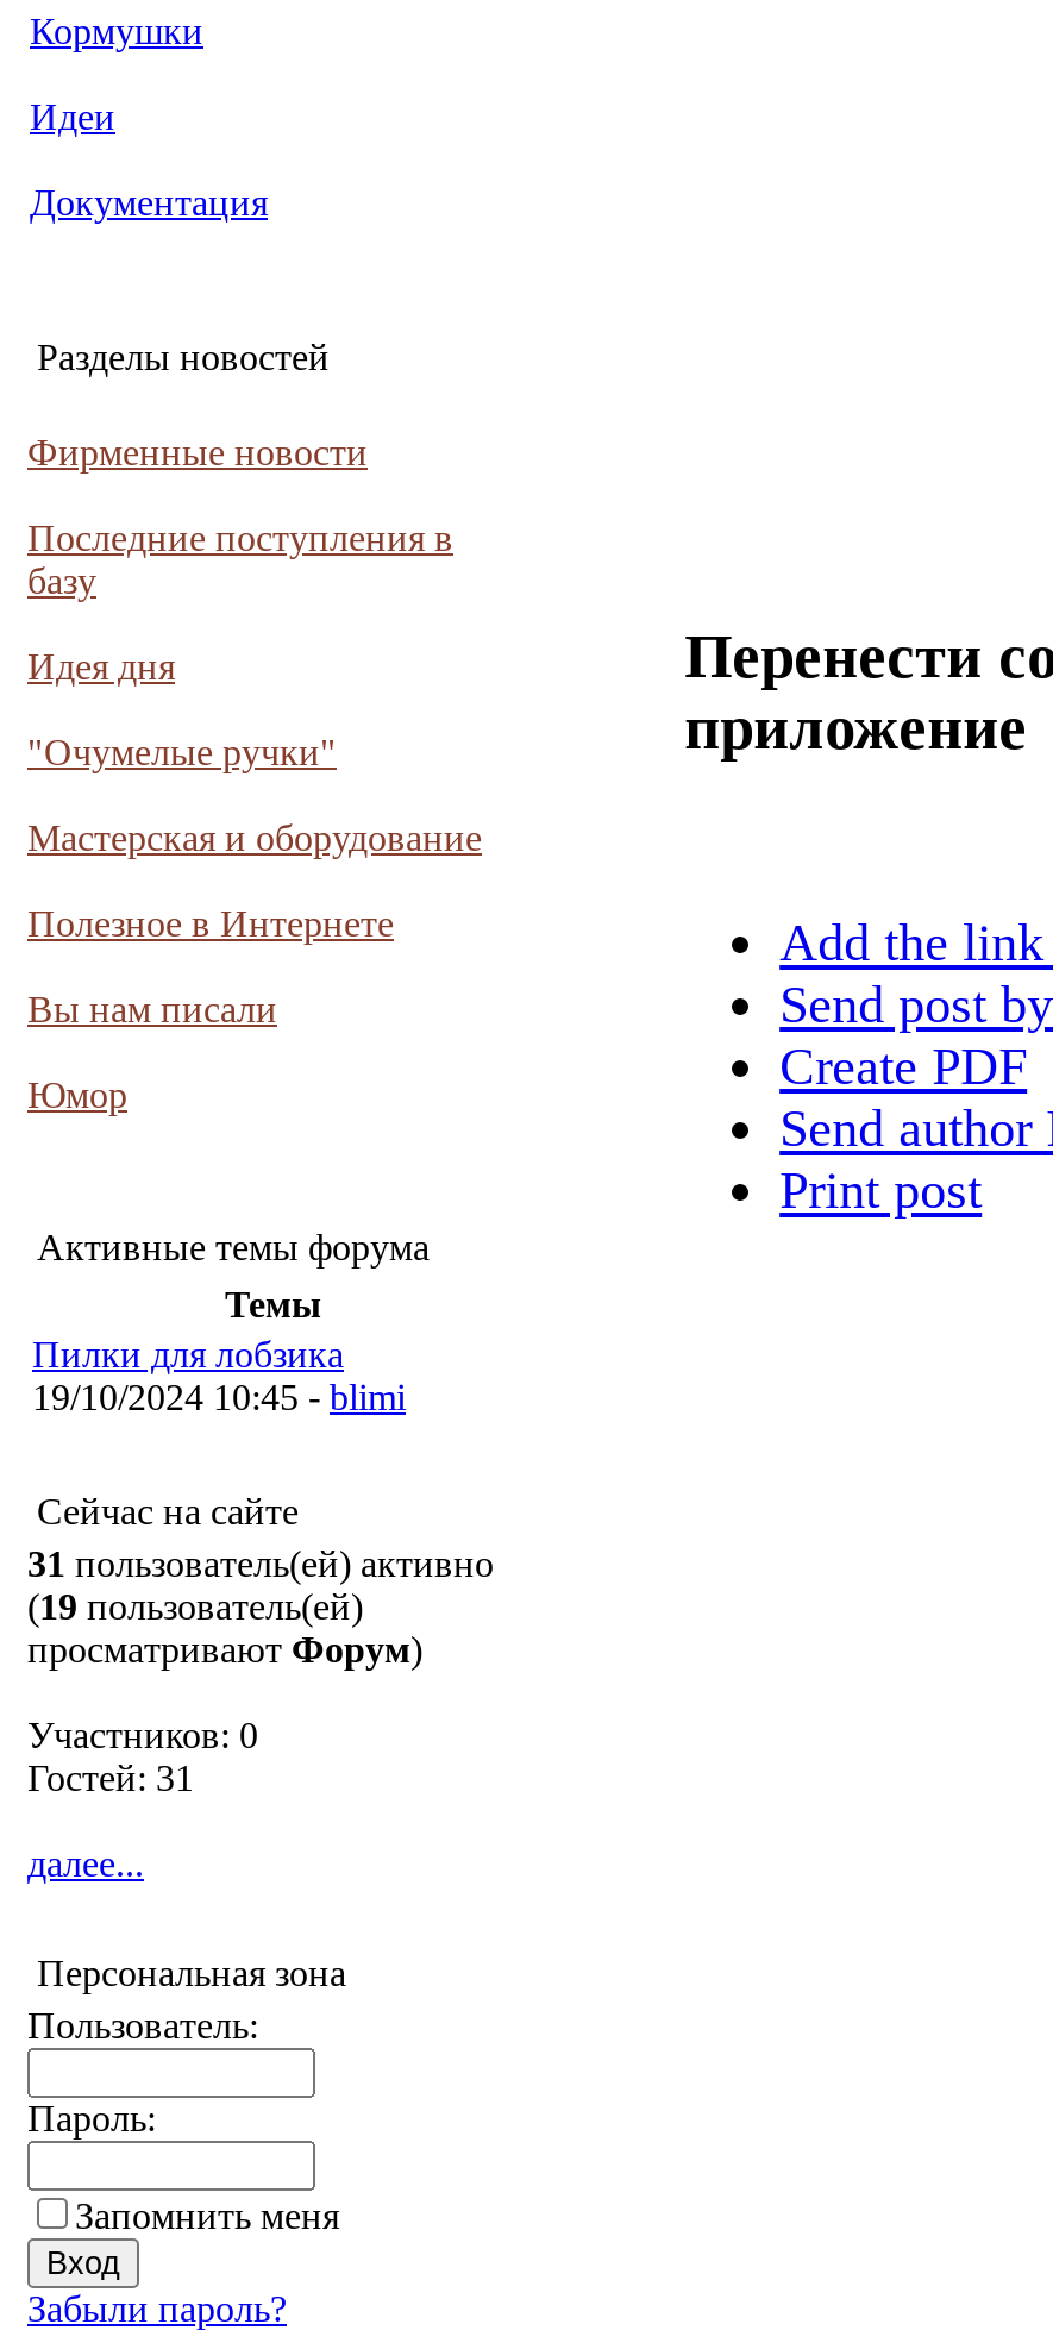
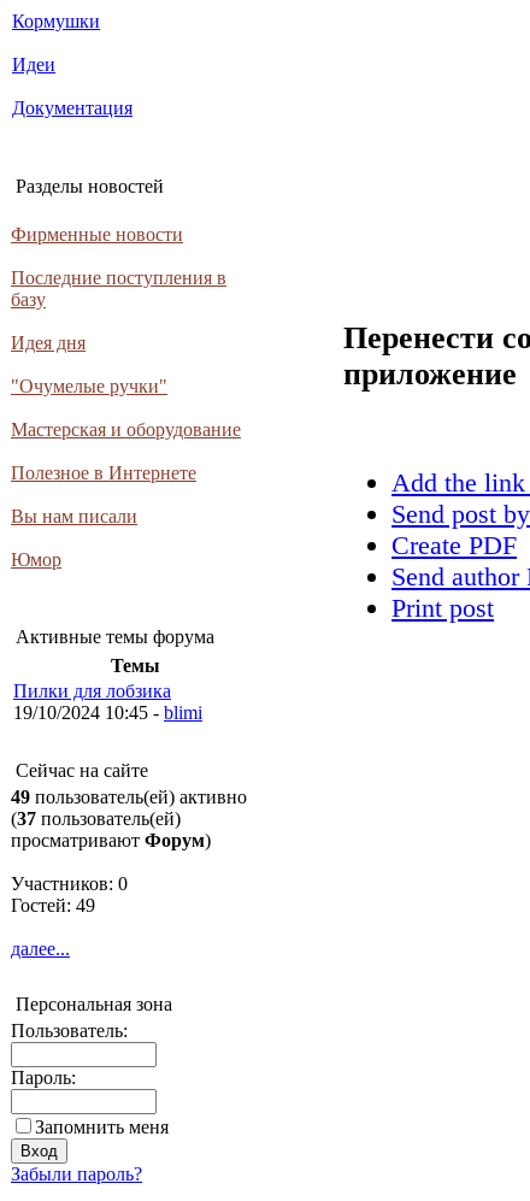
[27,1543,494,1584] 31 пользователь(ей) активно -> [11,787,247,807] 49 пользователь(ей) активно
[27,1586,363,1627] (19 пользователь(ей) -> [11,808,181,829] (37 пользователь(ей)
[27,1758,194,1798] Гостей: 31 -> [11,895,95,916] Гостей: 49

